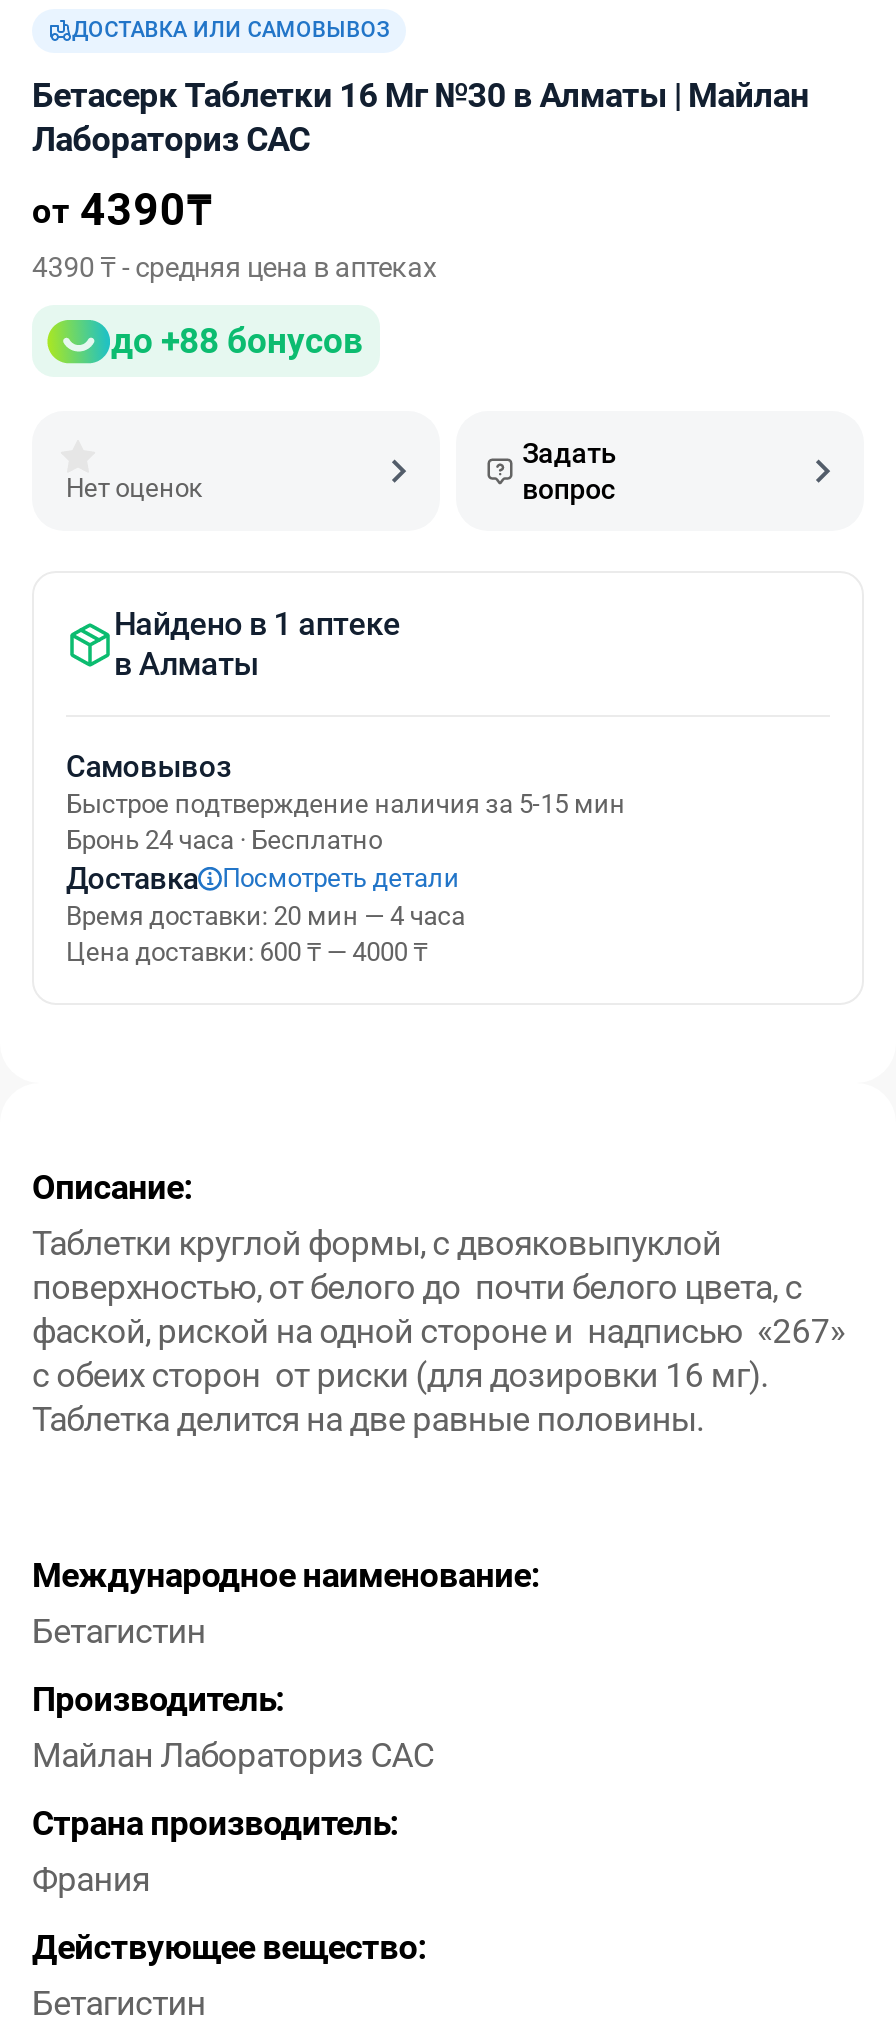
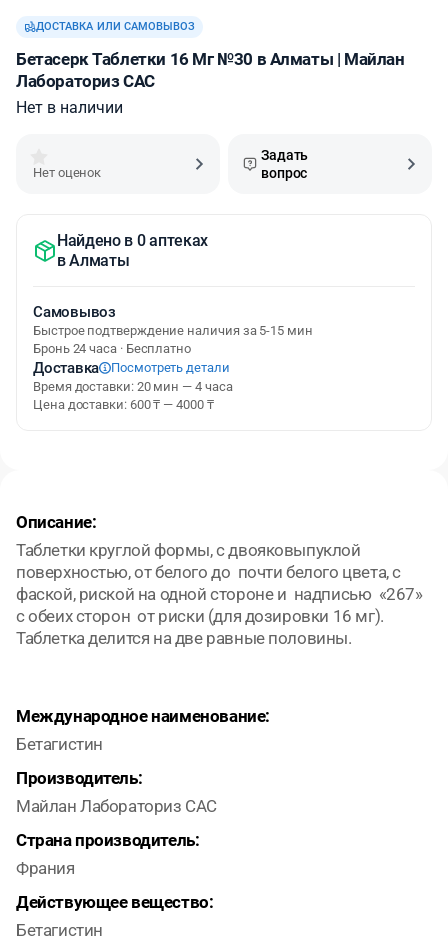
[32,185,437,361] от 4390₸ | 4390 ₸ - средняя цена в аптеках | до +88 бонусов -> [16,98,123,117] Нет в наличии
[114,605,400,643] Найдено в 1 аптеке -> [57,231,208,250] Найдено в 0 аптеках

